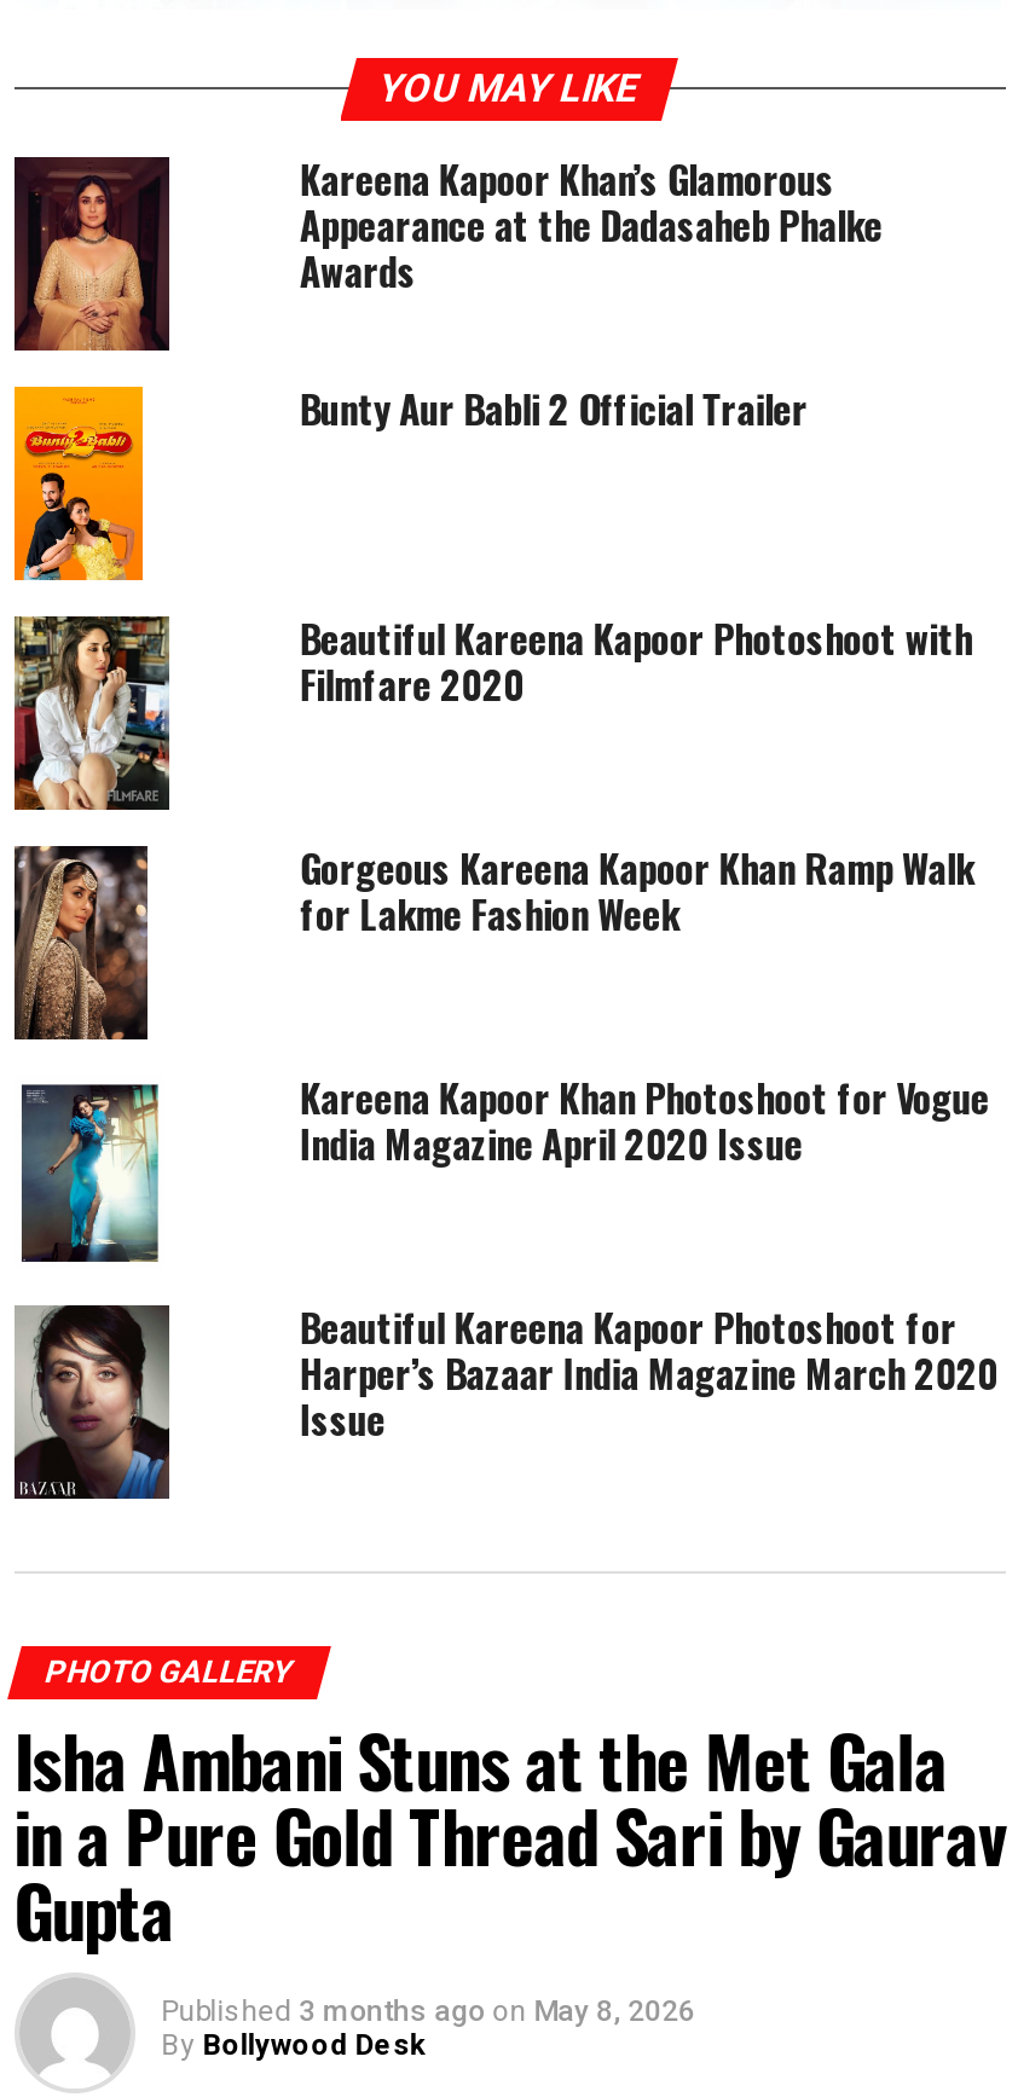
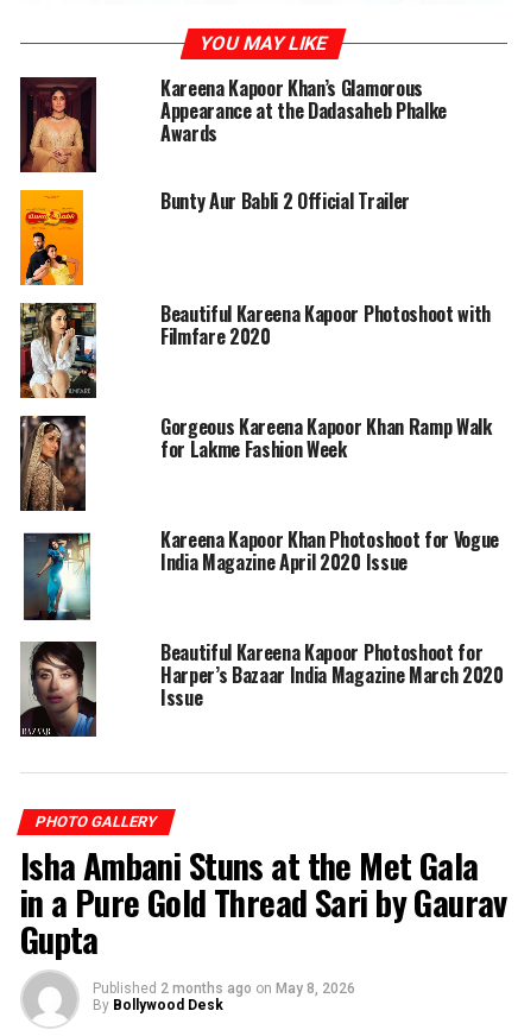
[161,1995,696,2028] Published 3 months ago on May 8, 2026 -> [92,980,355,997] Published 2 months ago on May 8, 2026

